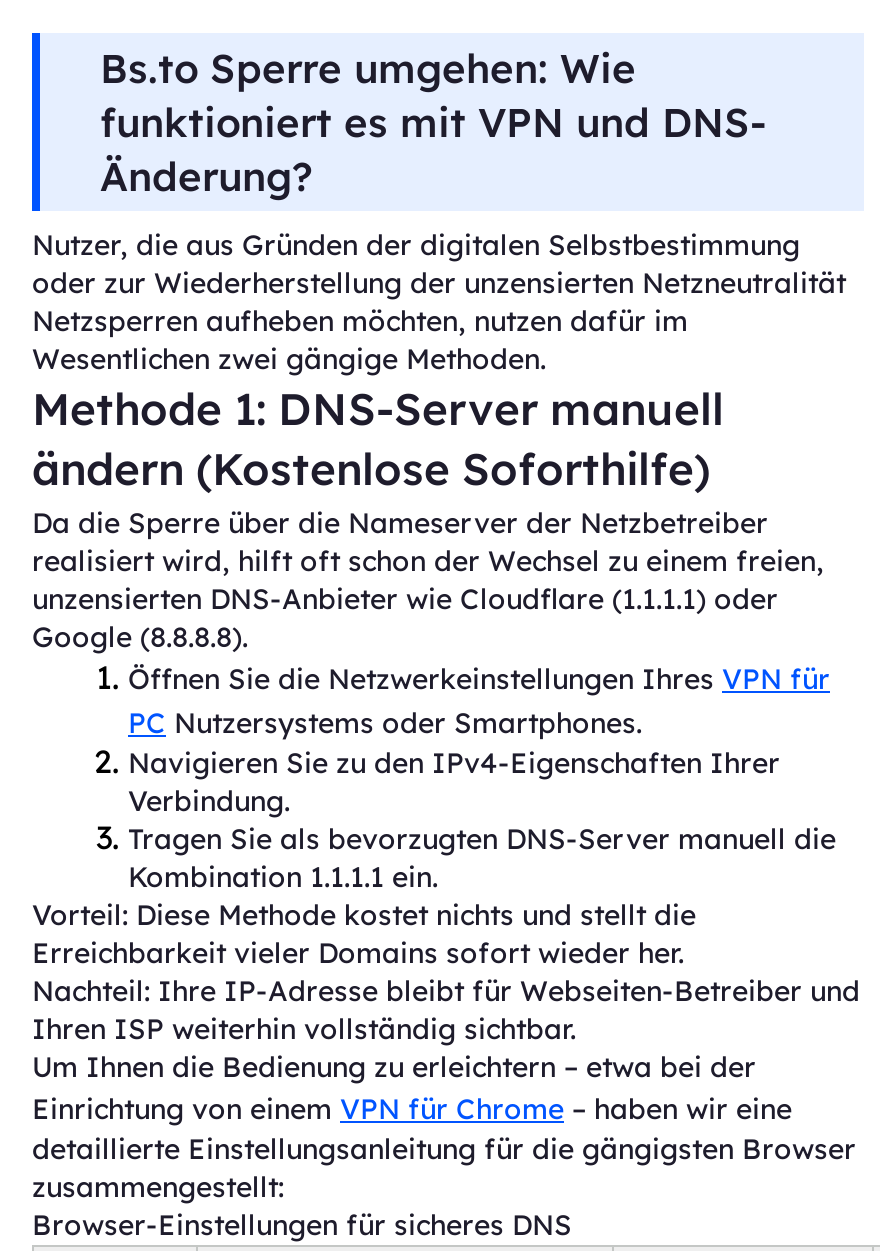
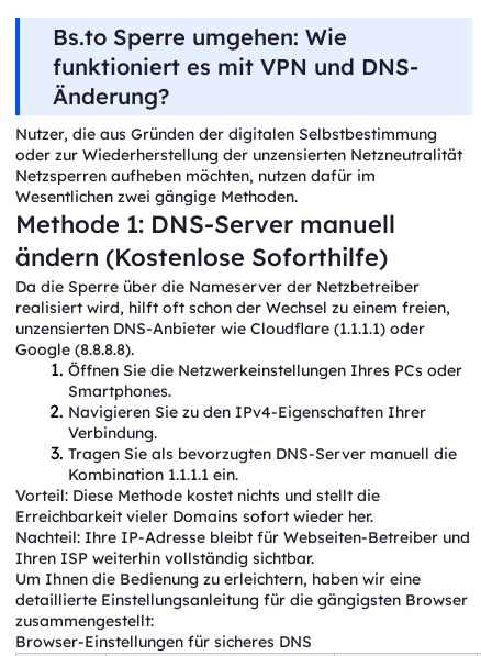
[128,661,830,741] Öffnen Sie die Netzwerkeinstellungen Ihres VPN für | PC Nutzersystems oder Smartphones. -> [68,361,462,401] Öffnen Sie die Netzwerkeinstellungen Ihres PCs oder | Smartphones.
[32,1049,792,1127] Um Ihnen die Bedienung zu erleichtern – etwa bei der | Einrichtung von einem VPN für Chrome – haben wir eine -> [15,569,421,589] Um Ihnen die Bedienung zu erleichtern, haben wir eine

